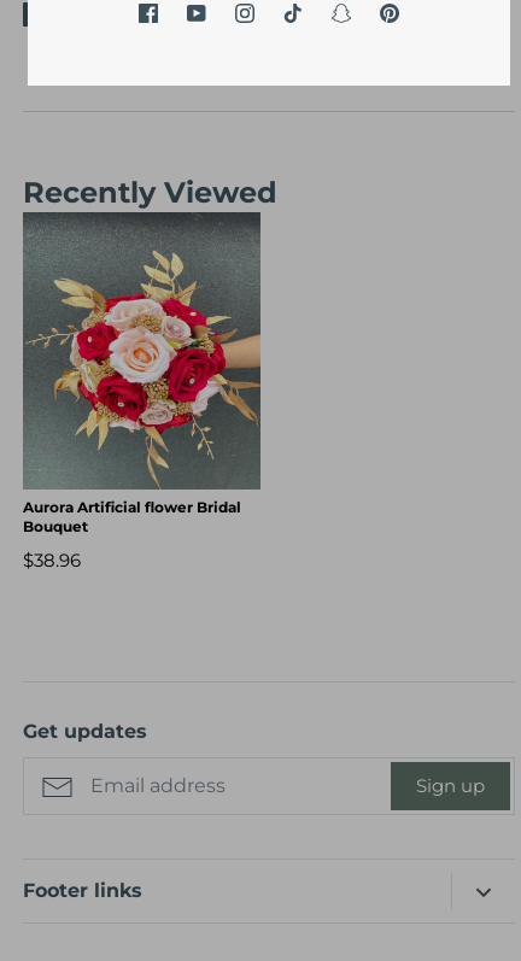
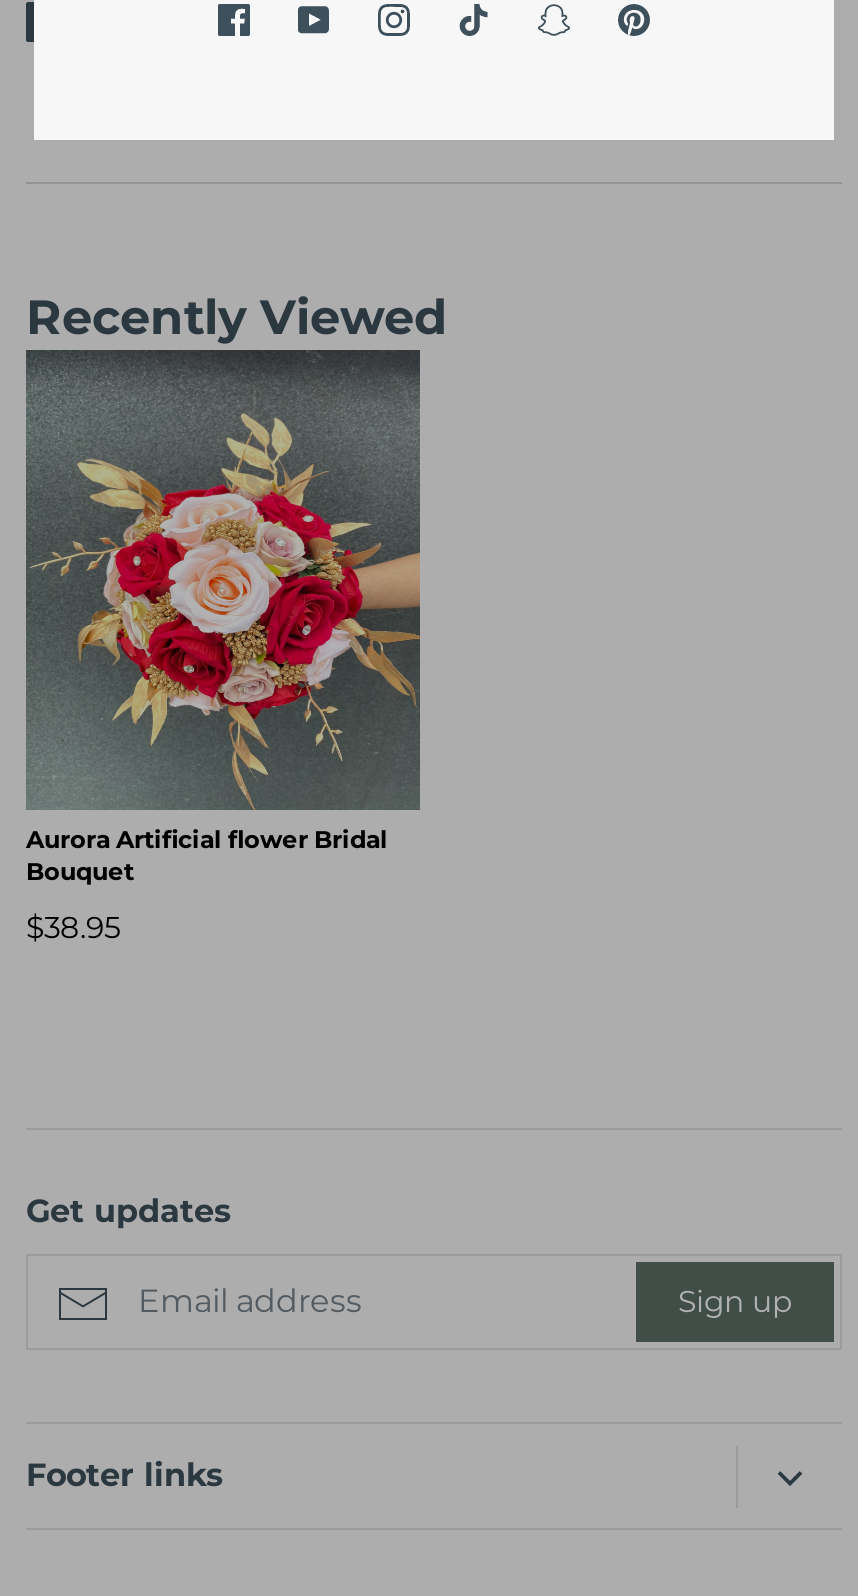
[23,549,81,572] $38.96 -> [26,909,120,947] $38.95

